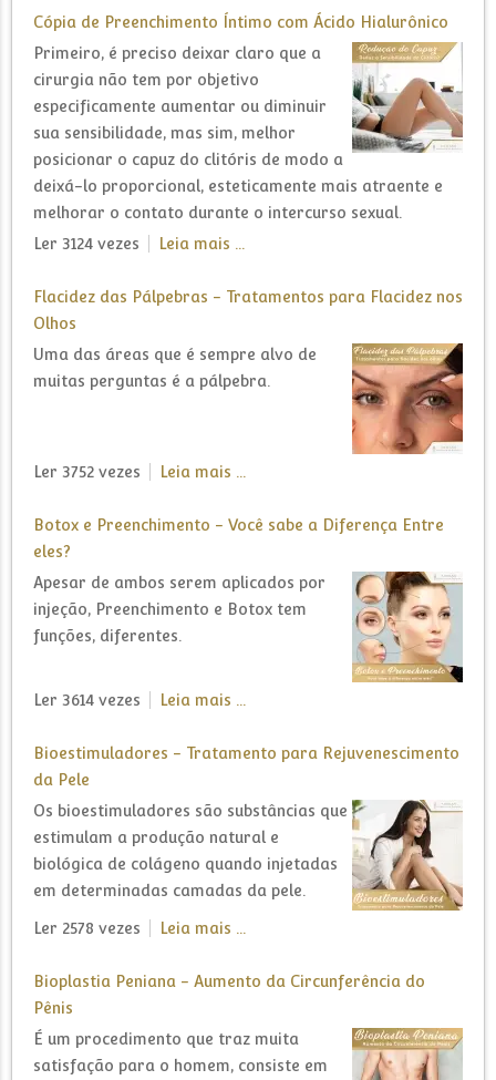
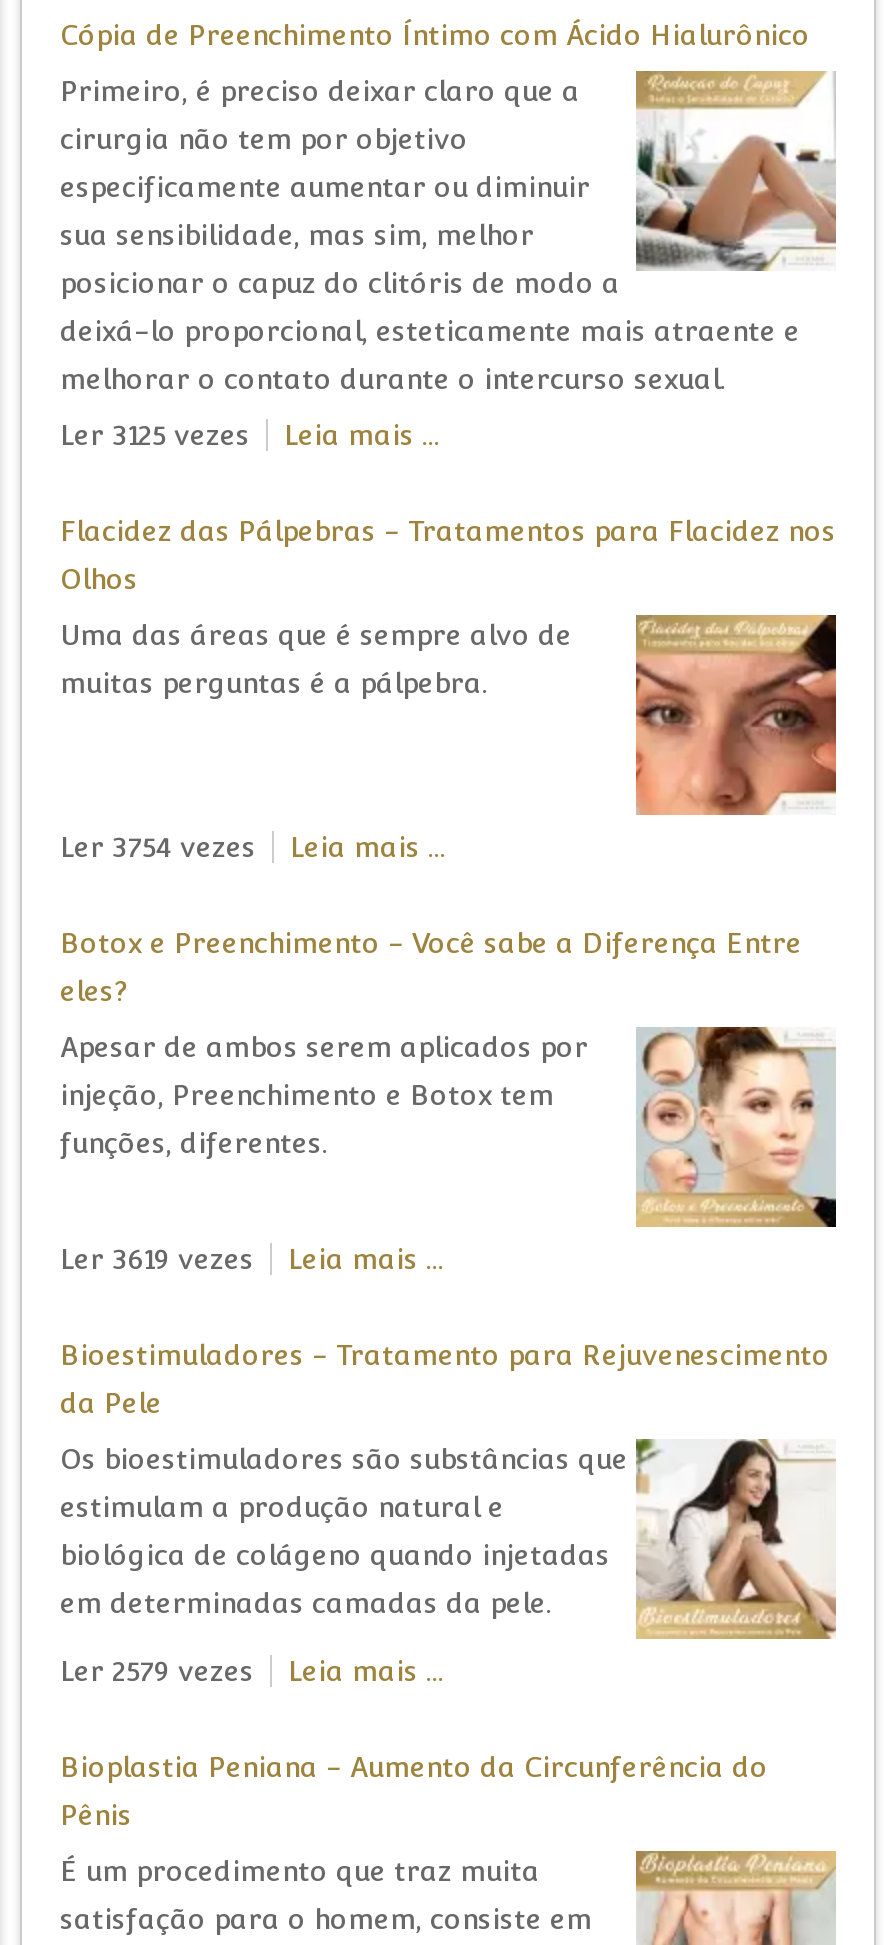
[33,235,245,253] Ler 3124 vezes Leia mais ... -> [60,419,440,451] Ler 3125 vezes Leia mais ...
[33,463,246,481] Ler 3752 vezes Leia mais ... -> [60,831,446,863] Ler 3754 vezes Leia mais ...
[33,691,246,709] Ler 3614 vezes Leia mais ... -> [60,1243,444,1275] Ler 3619 vezes Leia mais ...
[33,919,246,937] Ler 2578 vezes Leia mais ... -> [60,1655,444,1687] Ler 2579 vezes Leia mais ...

